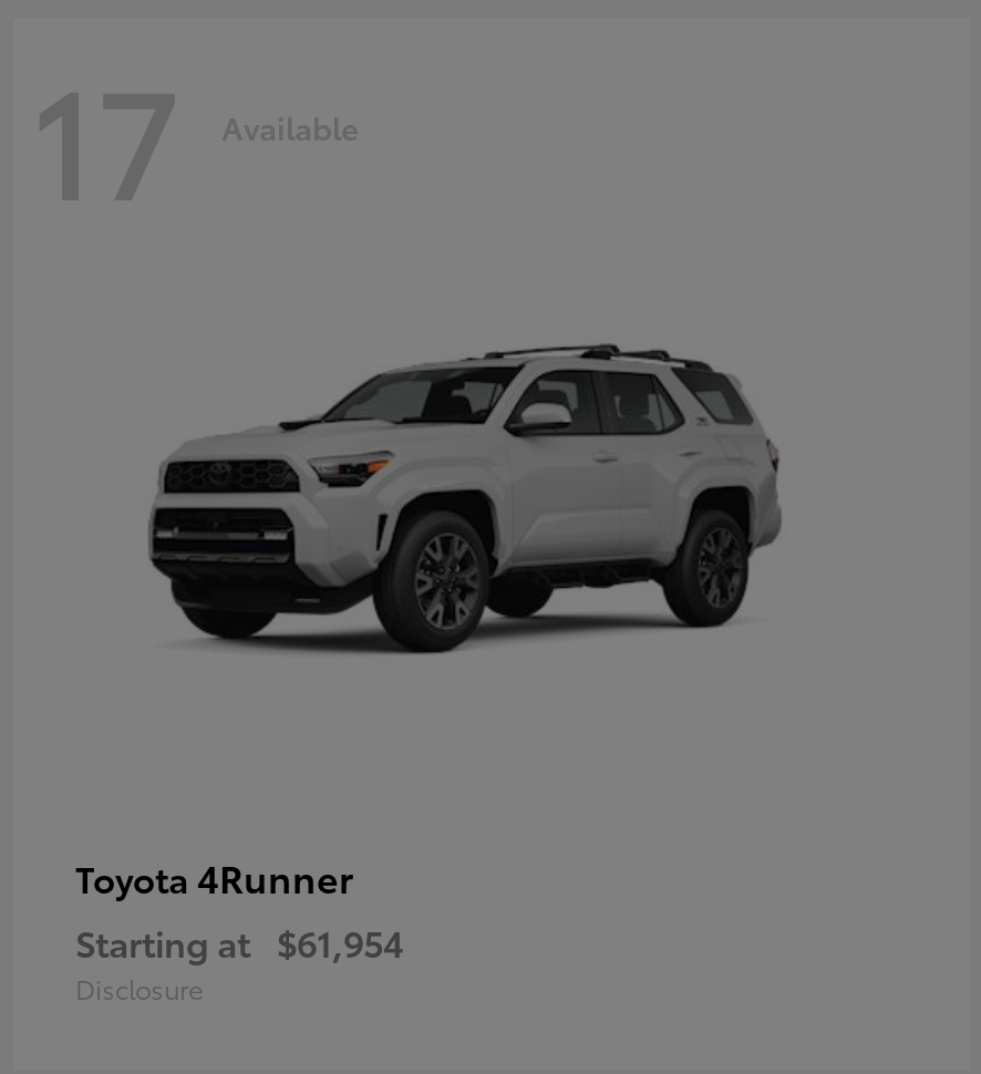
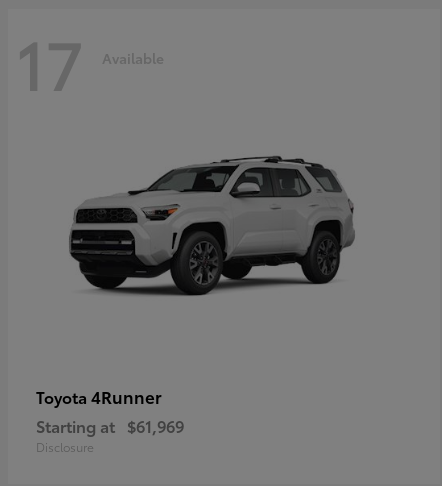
[75,916,403,967] Starting at $61,954 -> [36,414,184,437] Starting at $61,969

